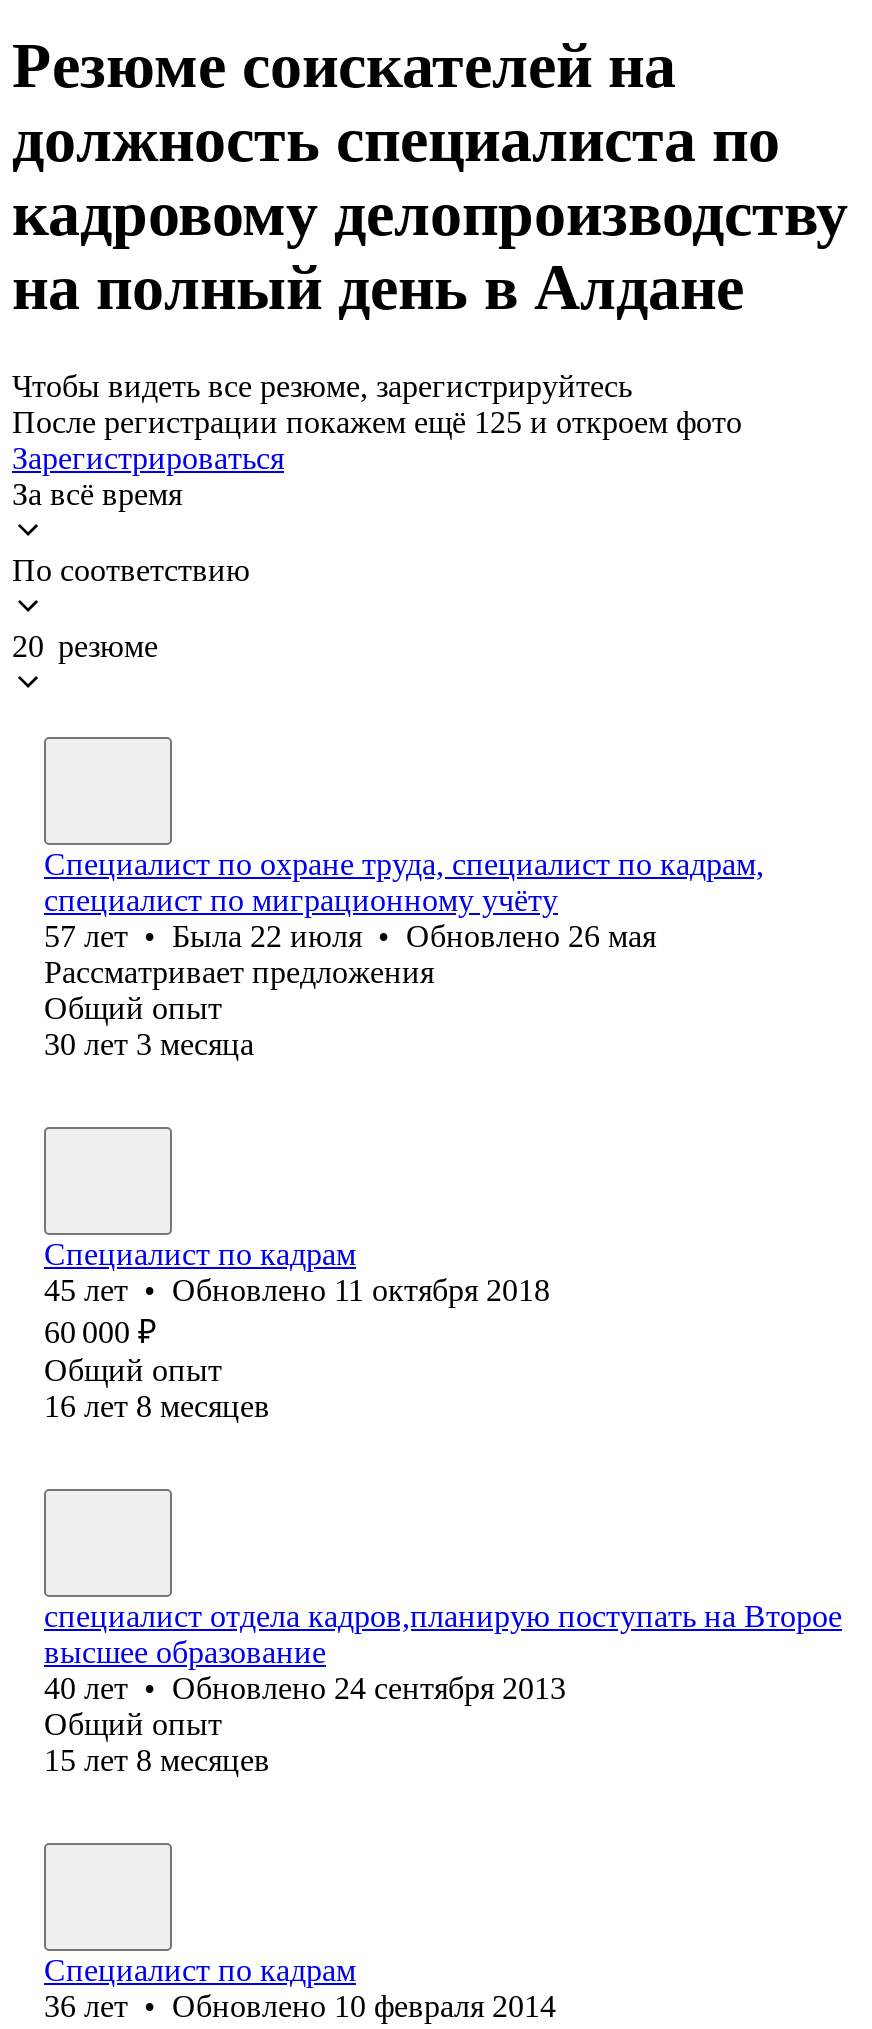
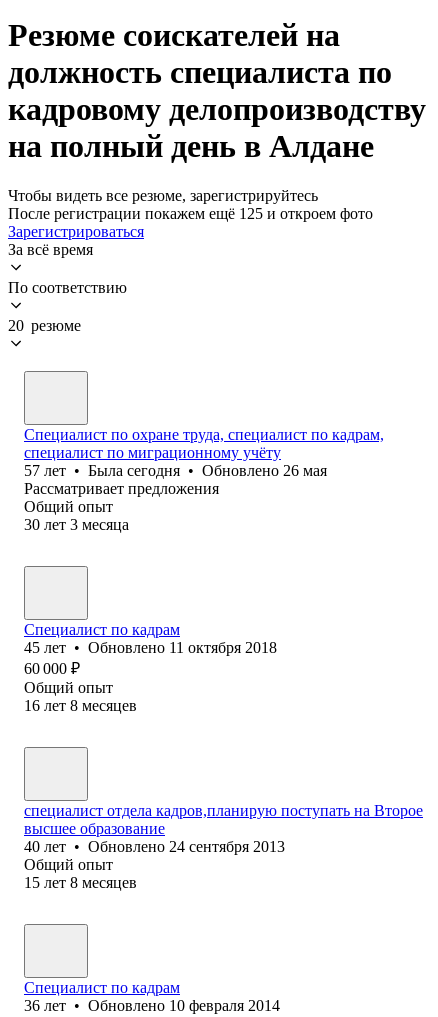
[44,919,656,953] 57 лет • Была 22 июля • Обновлено 26 мая -> [24,462,327,479] 57 лет • Была сегодня • Обновлено 26 мая

